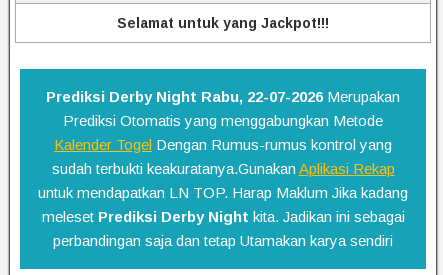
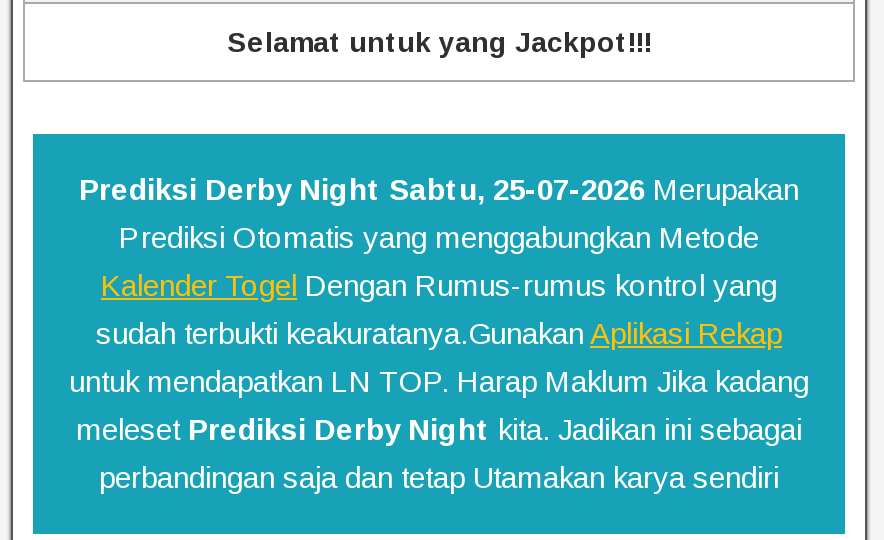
[46,88,400,105] Prediksi Derby Night Rabu, 22-07-2026 Merupakan -> [79,171,799,205] Prediksi Derby Night Sabtu, 25-07-2026 Merupakan

